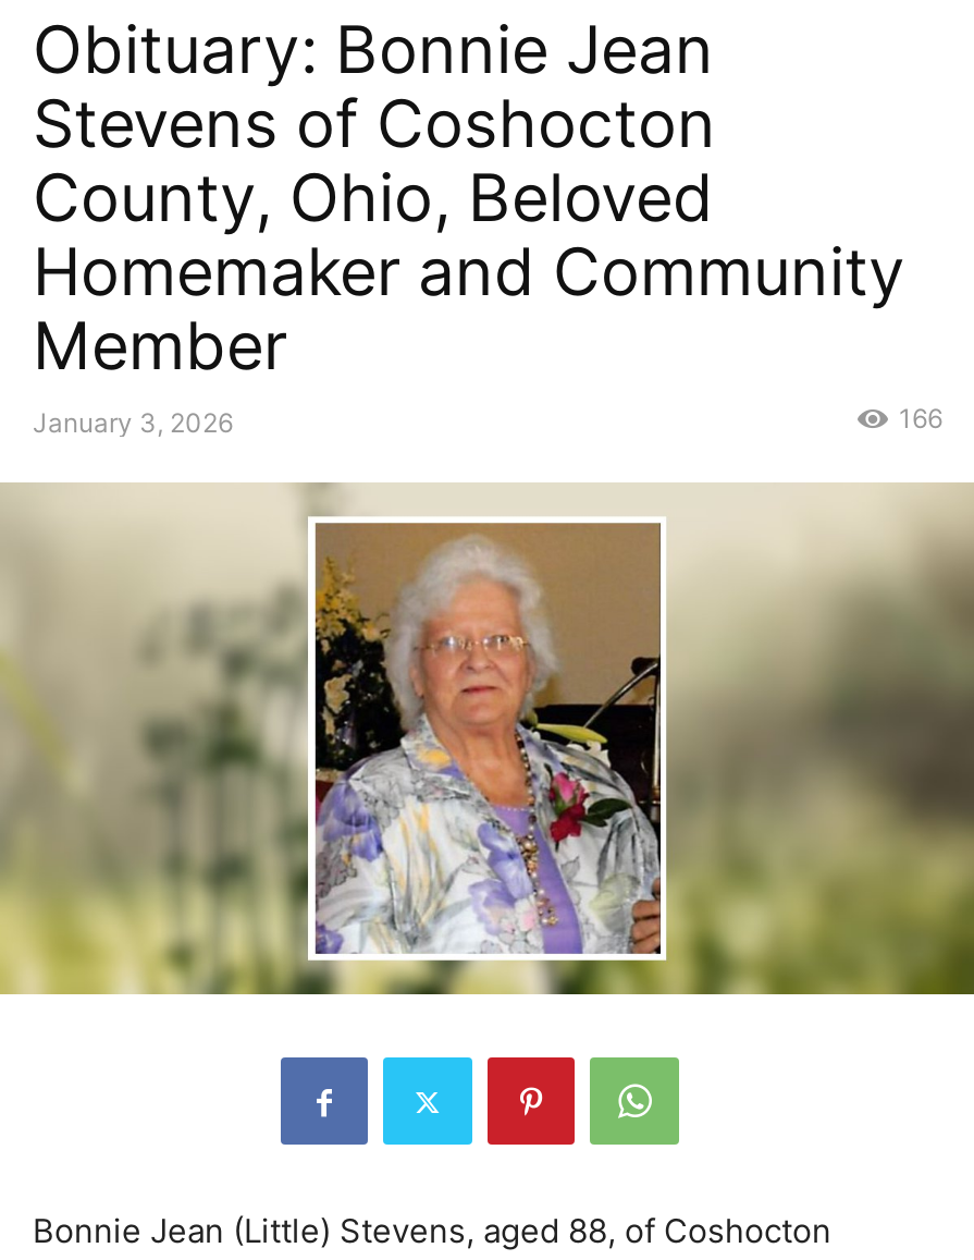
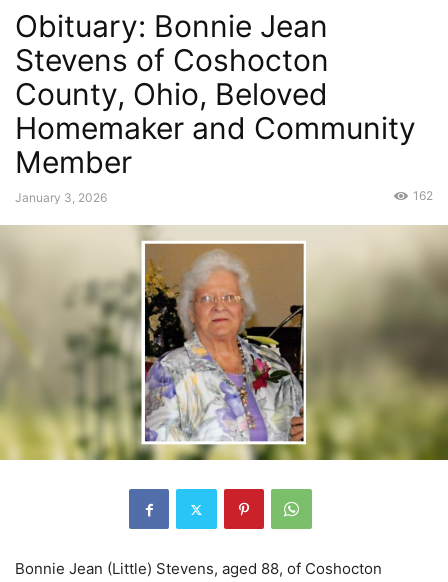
[899,402,942,435] 166 -> [413,188,433,203] 162

